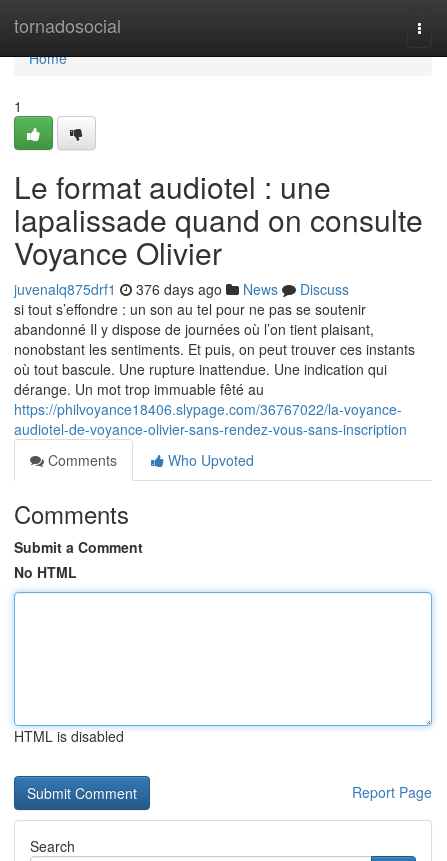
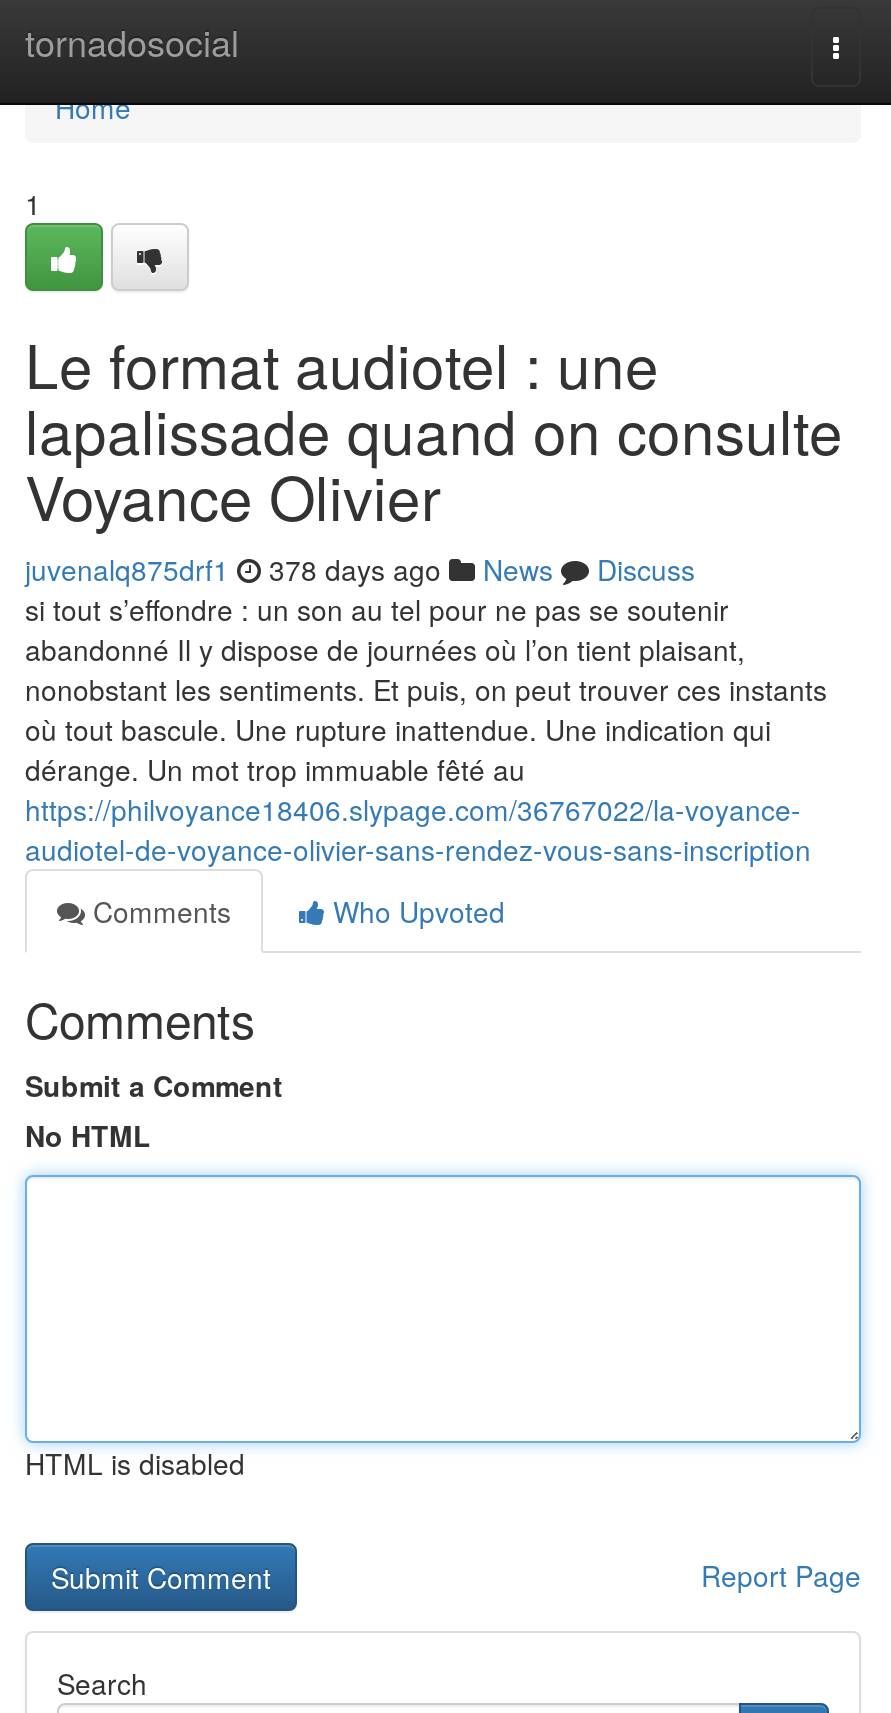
[14,279,349,299] juvenalq875drf1 376 days ago News Discuss -> [25,549,695,589] juvenalq875drf1 378 days ago News Discuss

